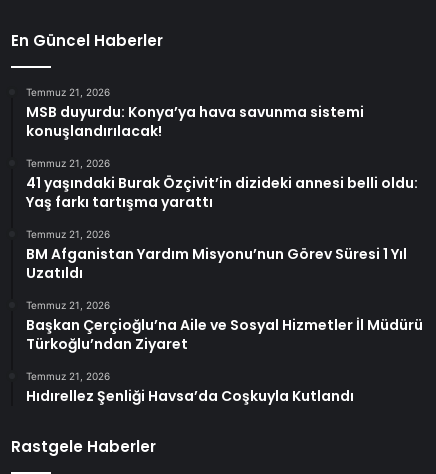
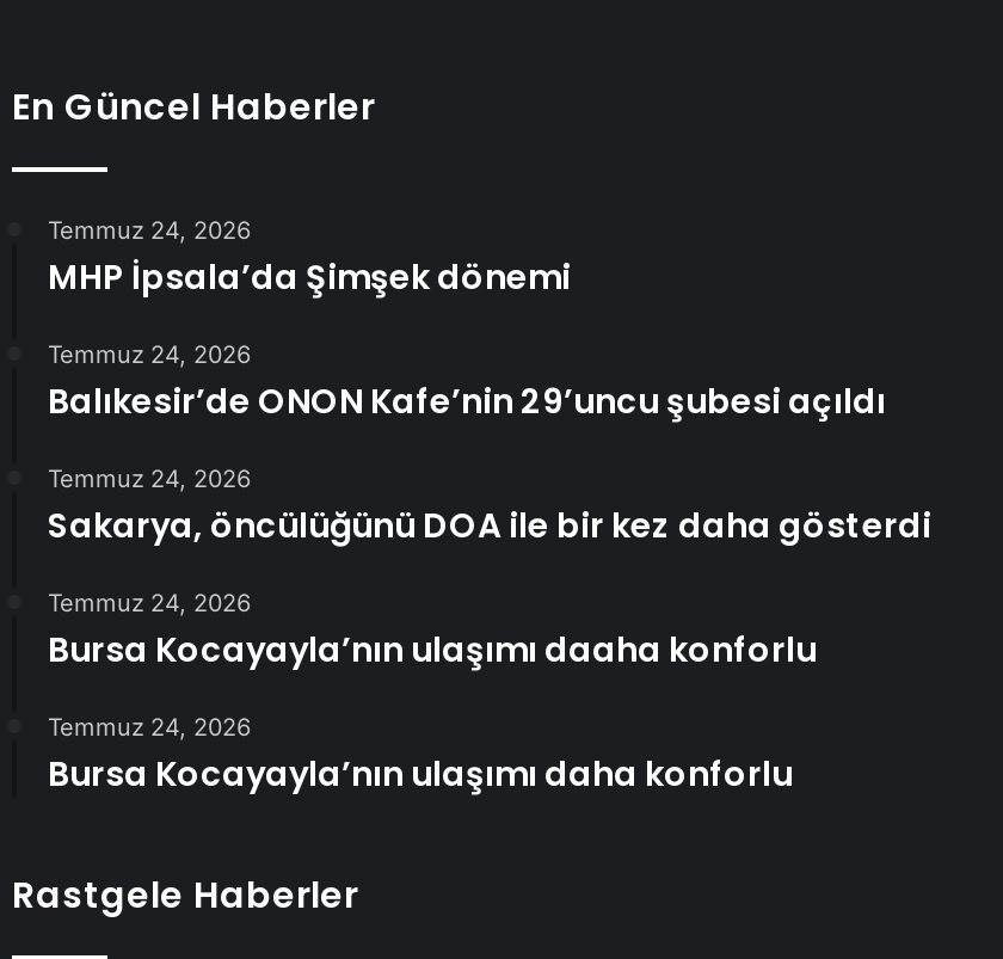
[26,85,364,140] Temmuz 21, 2026 | MSB duyurdu: Konya’ya hava savunma sistemi | konuşlandırılacak! -> [48,214,571,300] Temmuz 24, 2026 | MHP İpsala’da Şimşek dönemi
[26,156,418,211] Temmuz 21, 2026 | 41 yaşındaki Burak Özçivit’in dizideki annesi belli oldu: | Yaş farkı tartışma yarattı -> [48,338,886,424] Temmuz 24, 2026 | Balıkesir’de ONON Kafe’nin 29’uncu şubesi açıldı
[26,227,407,282] Temmuz 21, 2026 | BM Afganistan Yardım Misyonu’nun Görev Süresi 1 Yıl | Uzatıldı -> [48,462,931,548] Temmuz 24, 2026 | Sakarya, öncülüğünü DOA ile bir kez daha gösterdi
[26,298,423,353] Temmuz 21, 2026 | Başkan Çerçioğlu’na Aile ve Sosyal Hizmetler İl Müdürü | Türkoğlu’ndan Ziyaret -> [48,586,817,672] Temmuz 24, 2026 | Bursa Kocayayla’nın ulaşımı daaha konforlu
[26,369,354,405] Temmuz 21, 2026 | Hıdırellez Şenliği Havsa’da Coşkuyla Kutlandı -> [48,711,793,797] Temmuz 24, 2026 | Bursa Kocayayla’nın ulaşımı daha konforlu

